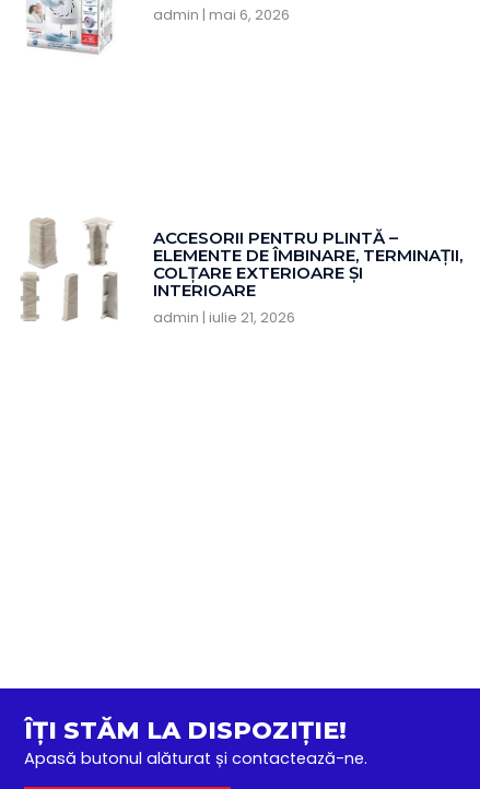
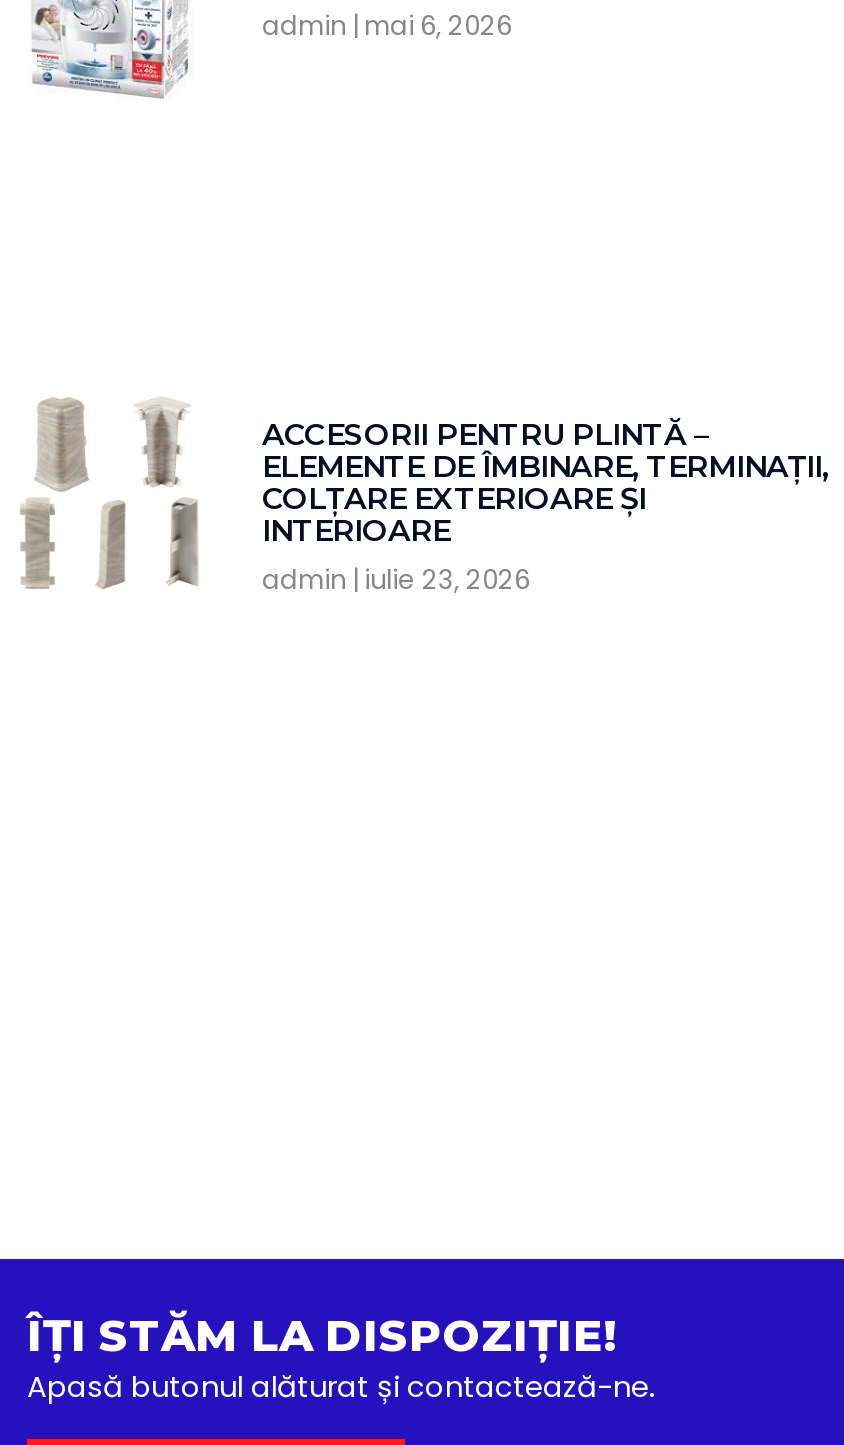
[153,307,295,328] admin iulie 21, 2026 -> [262,562,530,600] admin iulie 23, 2026

